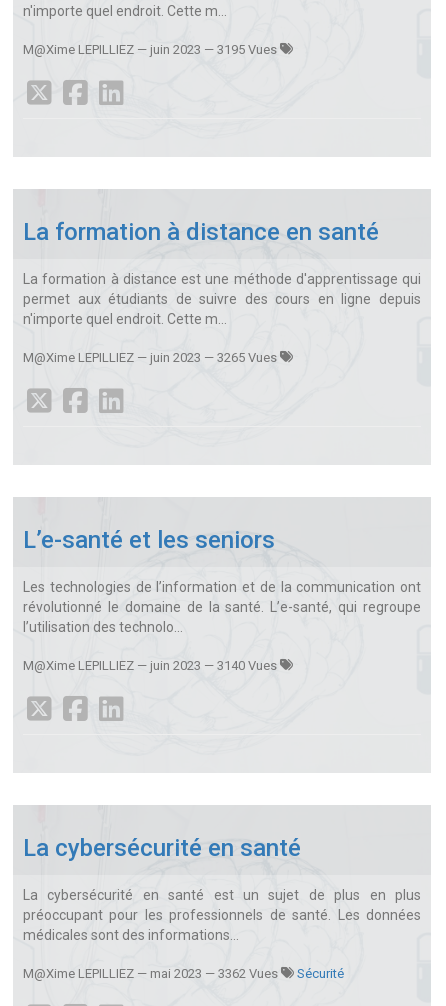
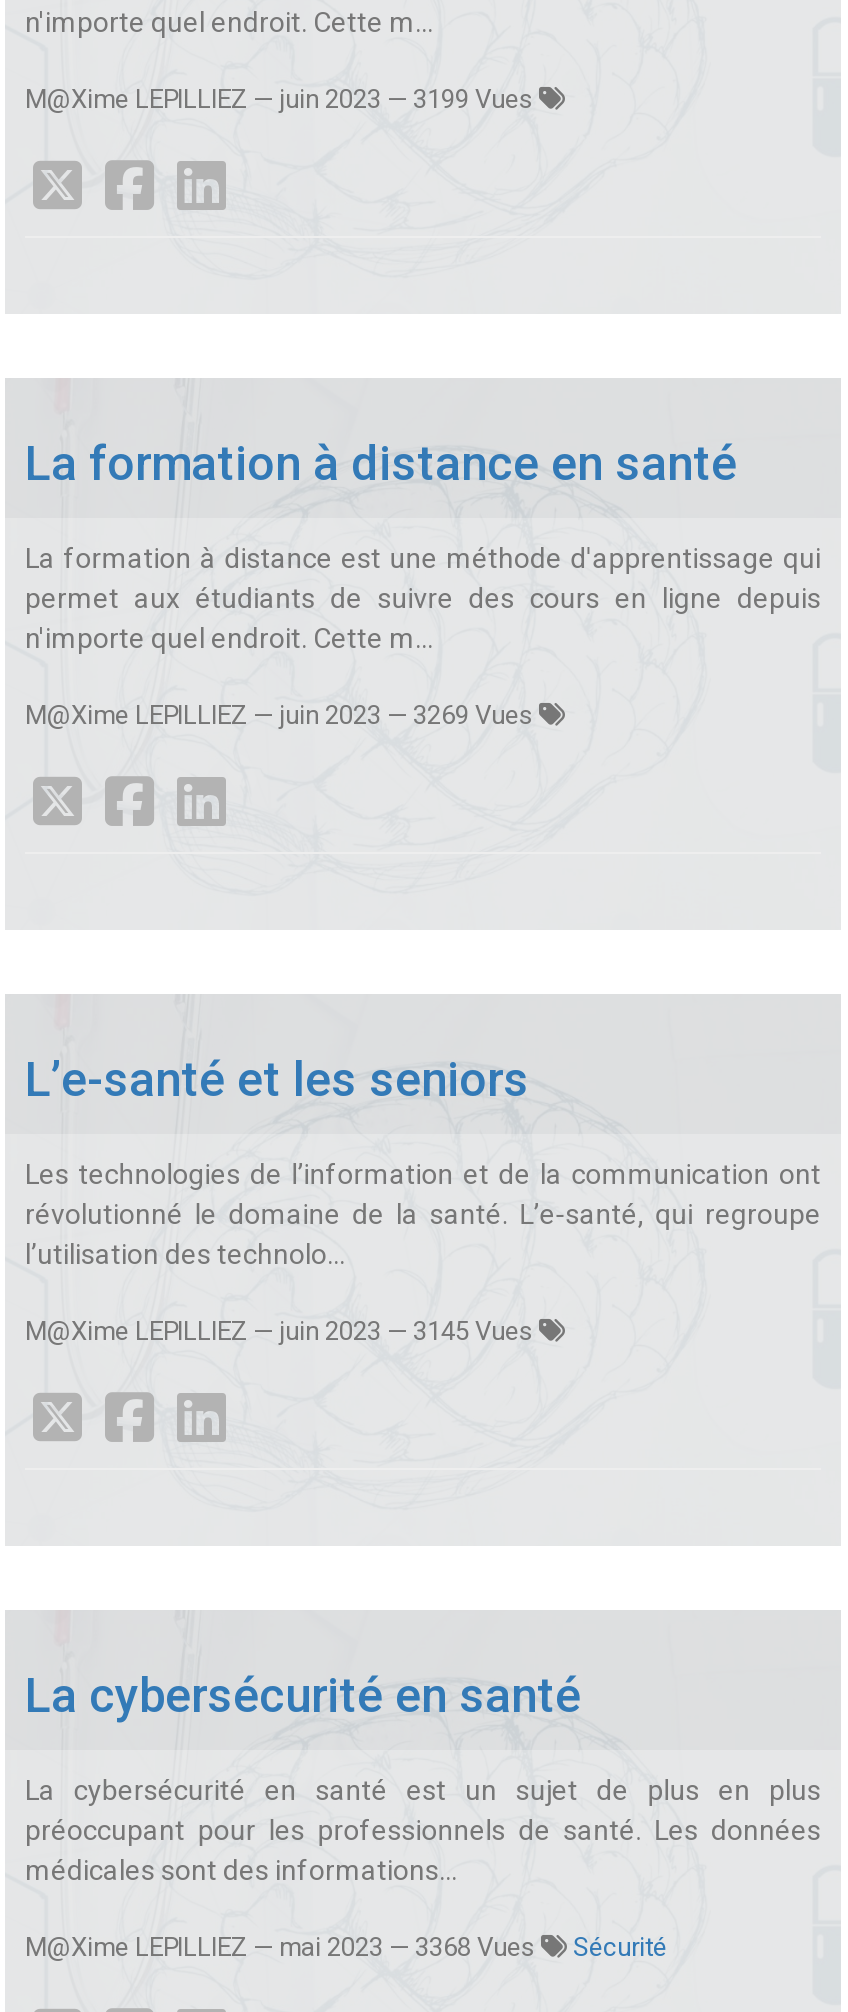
[23,42,280,57] M@Xime LEPILLIEZ — juin 2023 — 3195 Vues -> [25,84,539,114] M@Xime LEPILLIEZ — juin 2023 — 3199 Vues
[23,350,280,365] M@Xime LEPILLIEZ — juin 2023 — 3265 Vues -> [25,700,539,730] M@Xime LEPILLIEZ — juin 2023 — 3269 Vues
[23,658,280,673] M@Xime LEPILLIEZ — juin 2023 — 3140 Vues -> [25,1316,539,1346] M@Xime LEPILLIEZ — juin 2023 — 3145 Vues
[23,966,281,981] M@Xime LEPILLIEZ — mai 2023 — 3362 Vues -> [25,1932,541,1962] M@Xime LEPILLIEZ — mai 2023 — 3368 Vues

